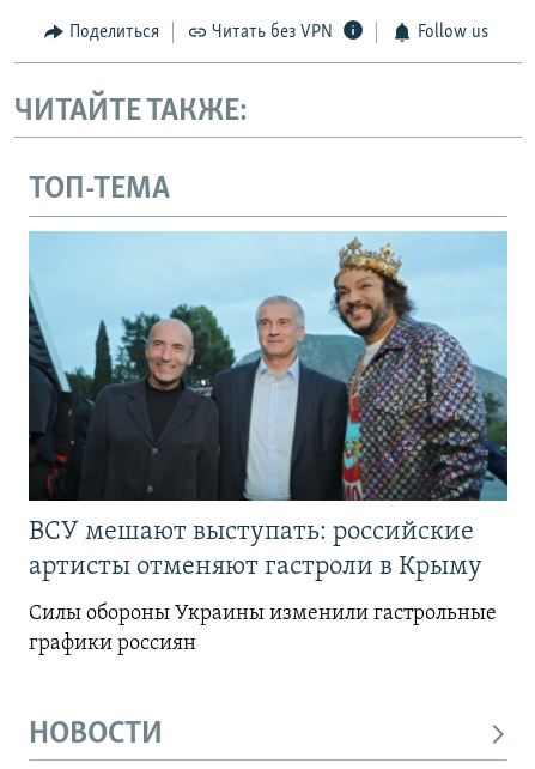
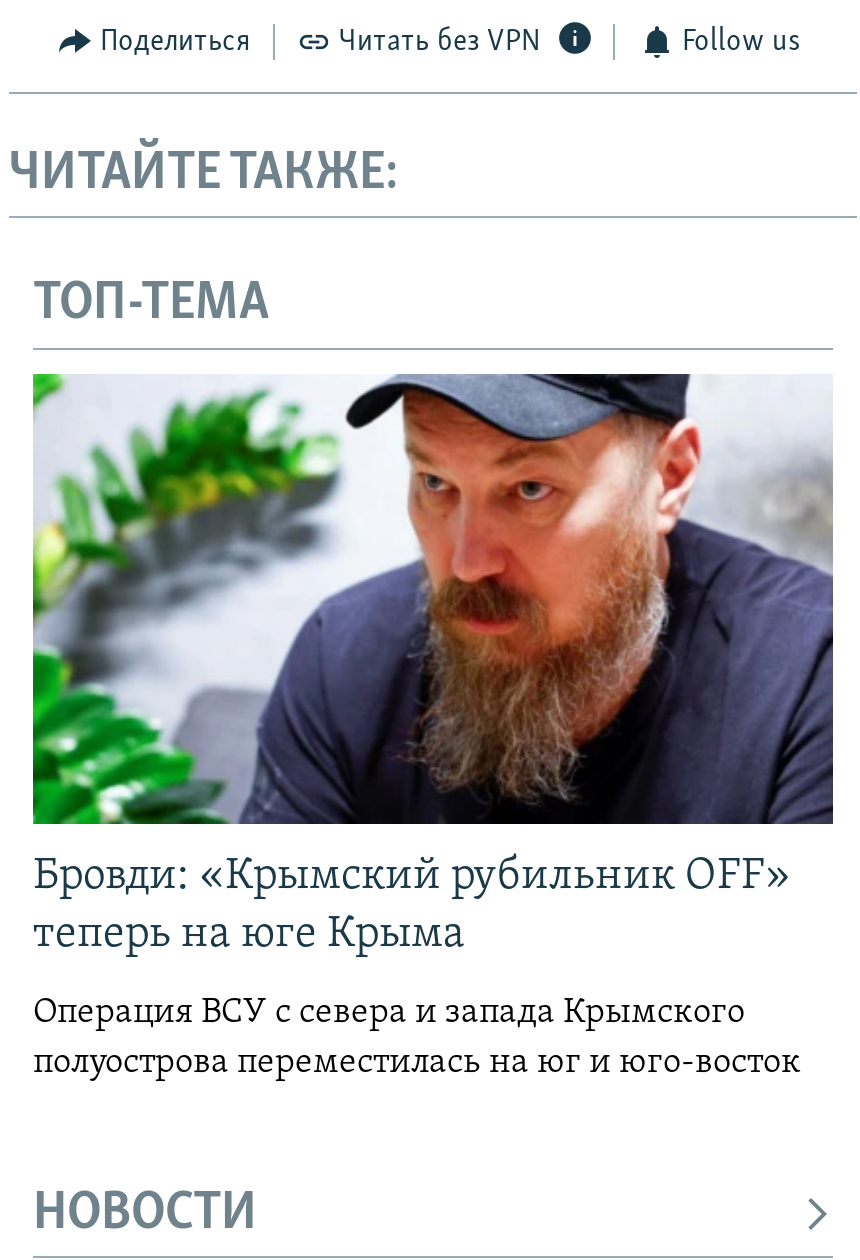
[28,231,509,581] [image] | ВСУ мешают выступать: российские | артисты отменяют гастроли в Крыму -> [31,372,835,958] [image] | Бровди: «Крымский рубильник OFF» | теперь на юге Крыма
[29,602,497,655] Силы обороны Украины изменили гастрольные | графики россиян -> [33,994,801,1082] Операция ВСУ с севера и запада Крымского | полуострова переместилась на юг и юго-восток

